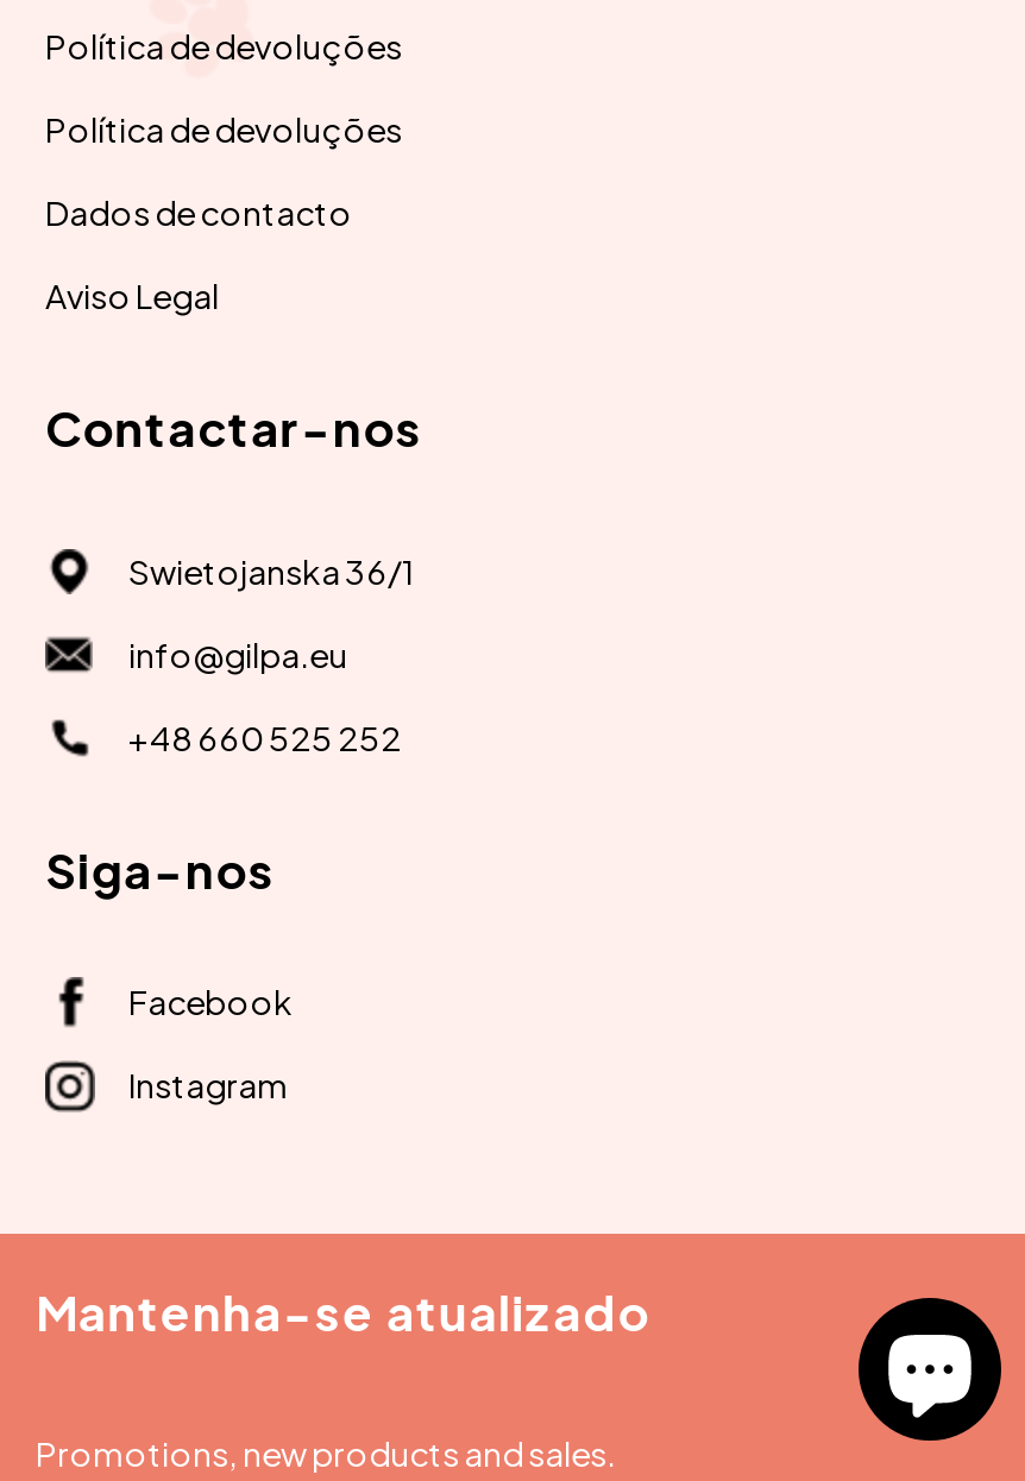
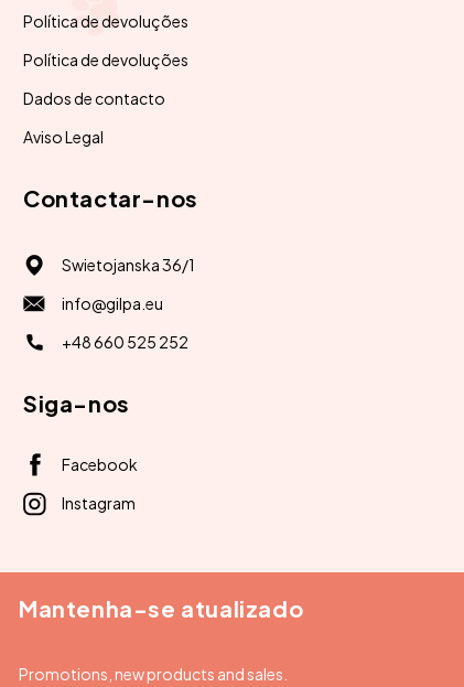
[856,1296,1004,1443] [image] -> none

